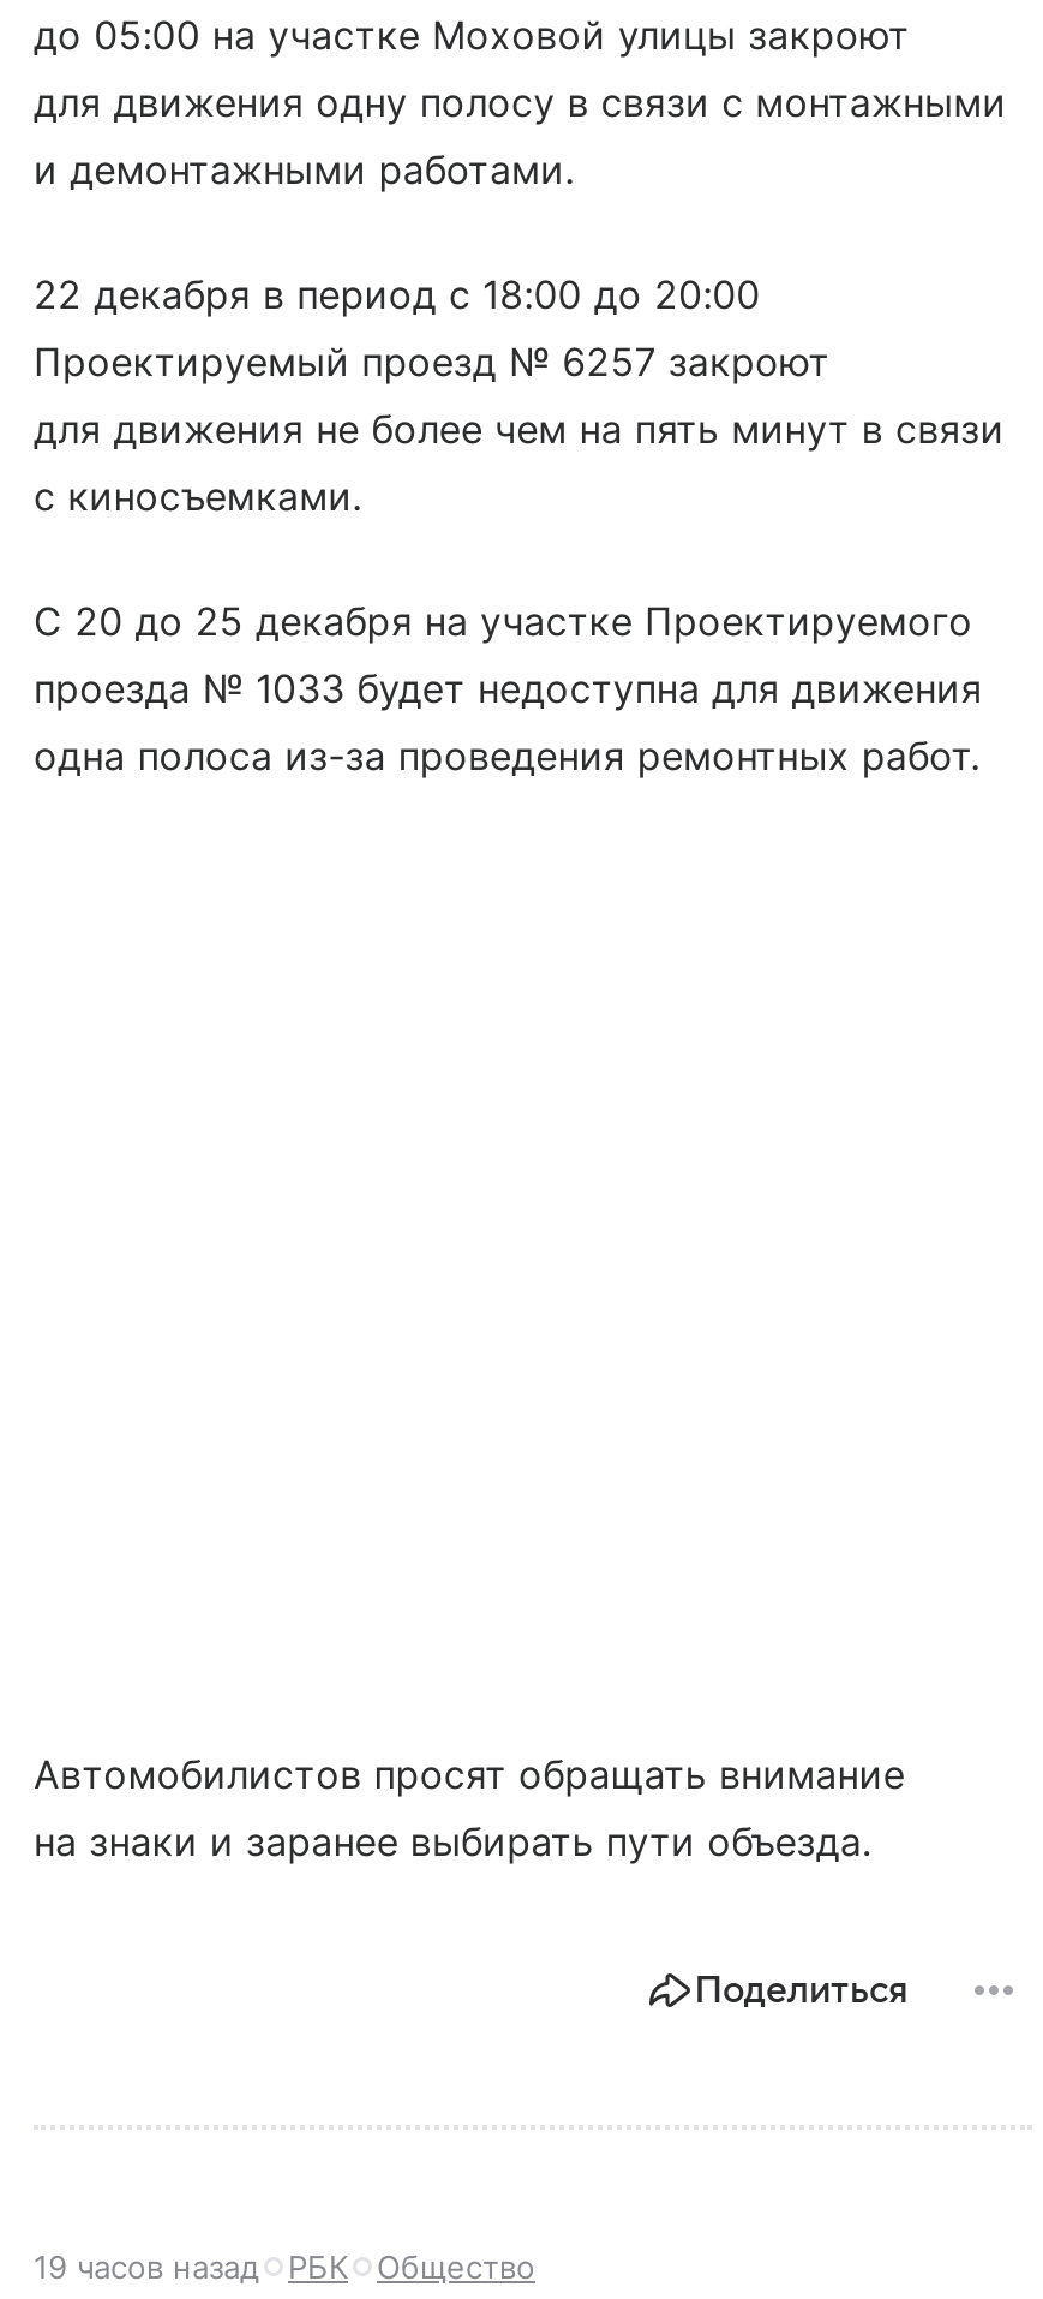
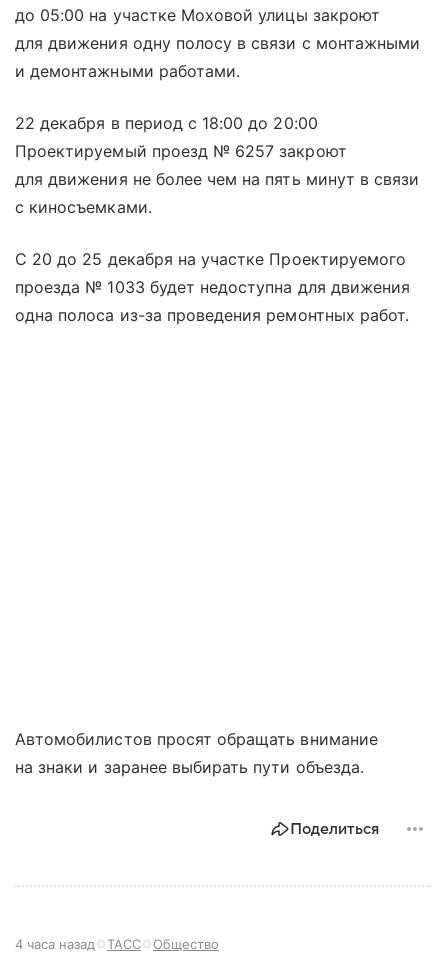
[34,2247,348,2286] 19 часов назад | РБК -> [15,936,141,952] 4 часа назад | ТАСС

